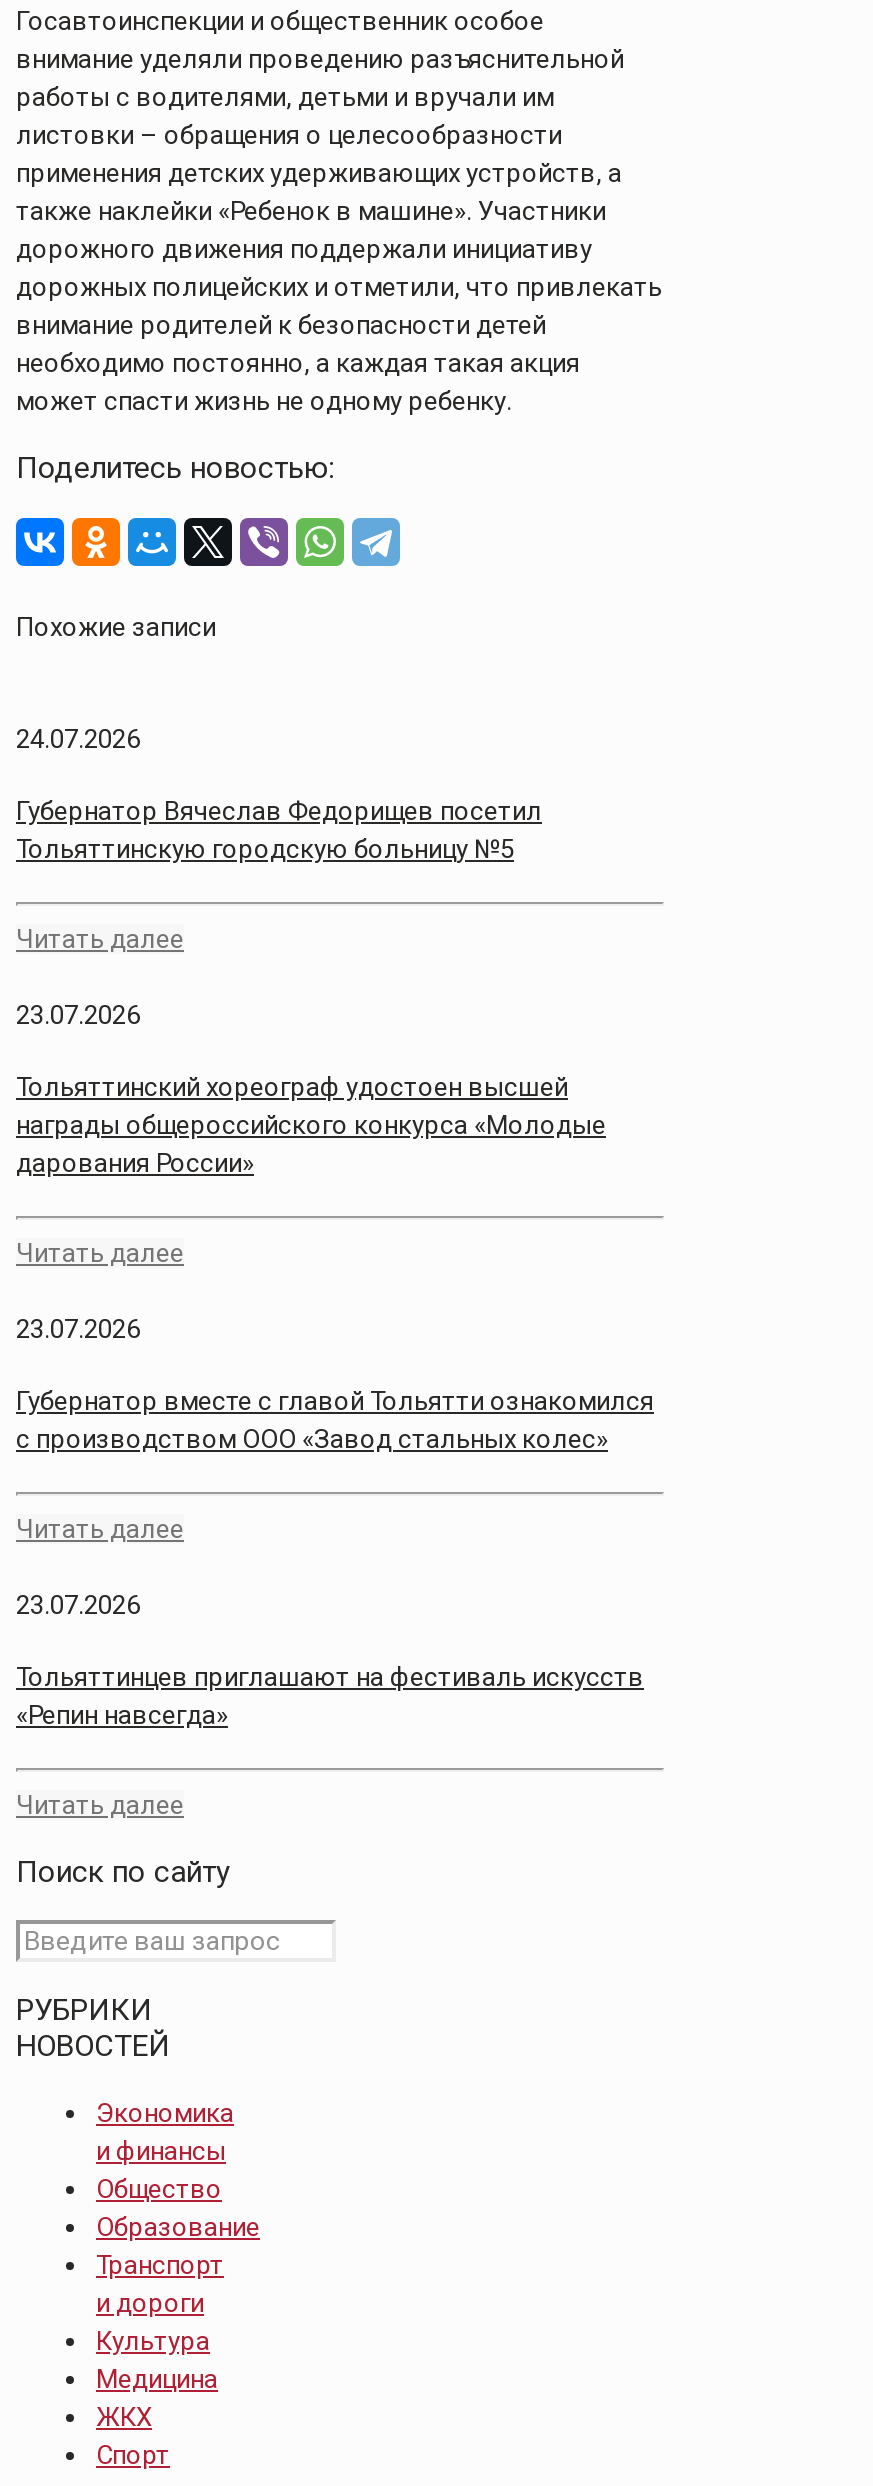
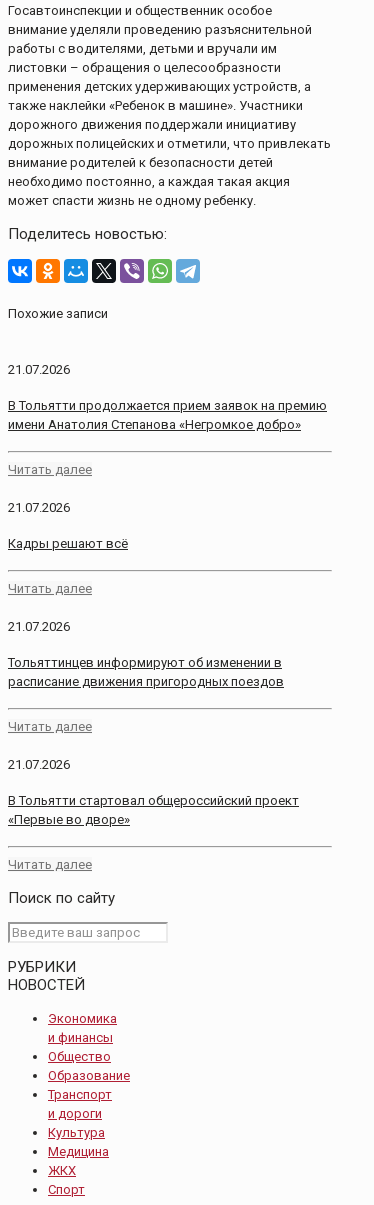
[16,723,140,753] 24.07.2026 -> [8,362,70,377] 21.07.2026
[16,796,542,864] Губернатор Вячеслав Федорищев посетил | Тольяттинскую городскую больницу №5 -> [8,398,327,432] В Тольятти продолжается прием заявок на премию | имени Анатолия Степанова «Негромкое добро»
[16,999,140,1029] 23.07.2026 -> [8,500,70,515] 21.07.2026
[16,1072,606,1178] Тольяттинский хореограф удостоен высшей | награды общероссийского конкурса «Молодые | дарования России» -> [8,536,128,551] Кадры решают всё
[16,1313,140,1343] 23.07.2026 -> [8,619,70,634] 21.07.2026
[16,1386,654,1454] Губернатор вместе с главой Тольятти ознакомился | с производством ООО «Завод стальных колес» -> [8,655,284,689] Тольяттинцев информируют об изменении в | расписание движения пригородных поездов
[16,1590,140,1620] 23.07.2026 -> [8,757,70,772] 21.07.2026
[16,1662,644,1730] Тольяттинцев приглашают на фестиваль искусств | «Репин навсегда» -> [8,793,299,827] В Тольятти стартовал общероссийский проект | «Первые во дворе»

